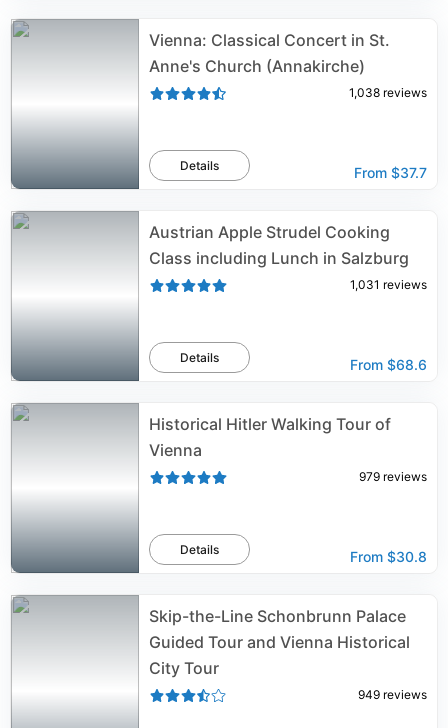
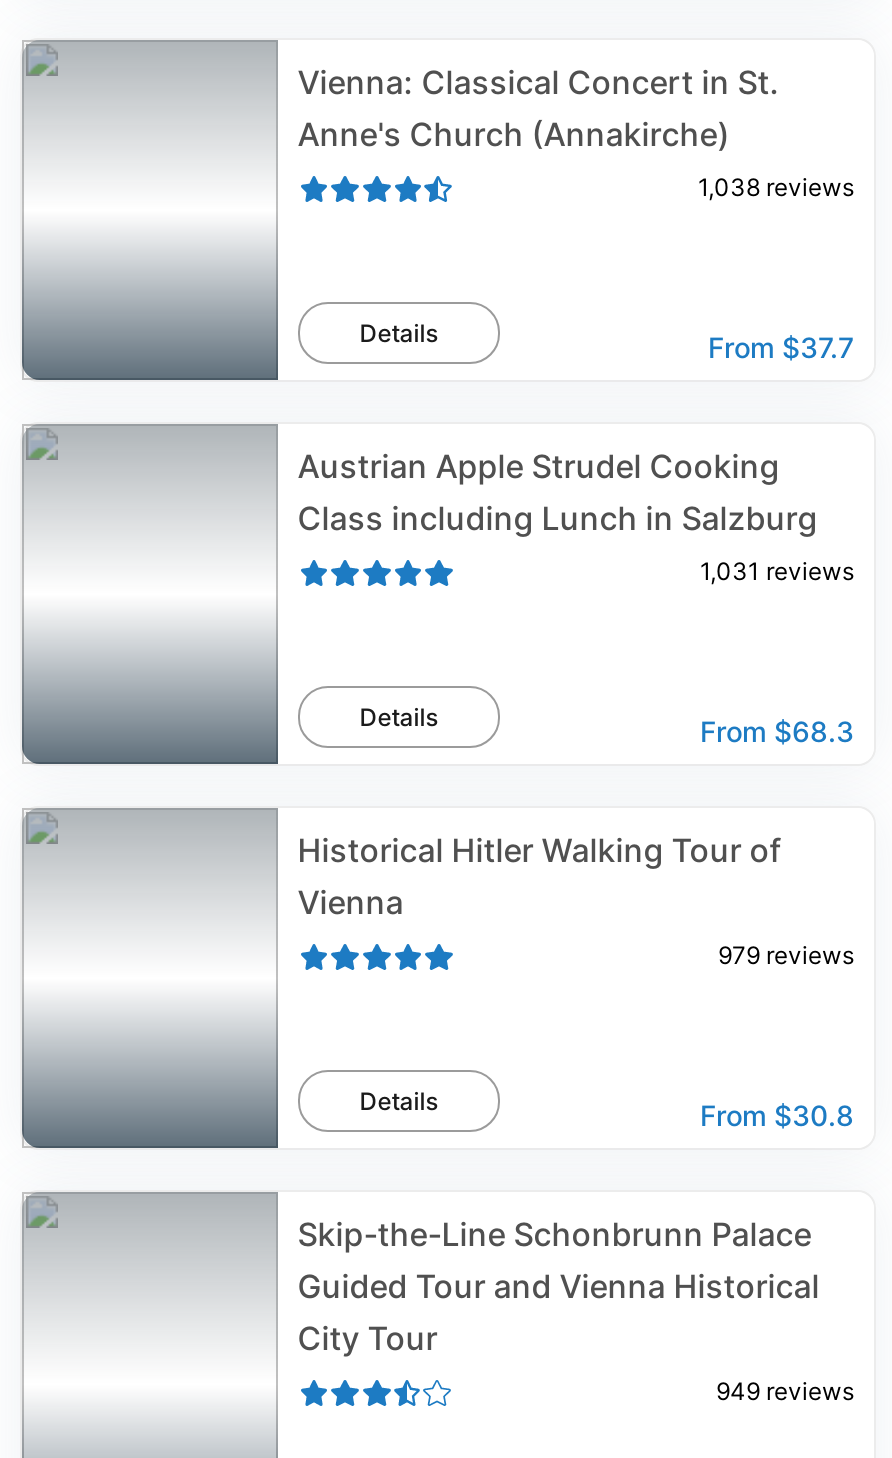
[350,356,427,373] From $68.6 -> [700,714,854,748] From $68.3

